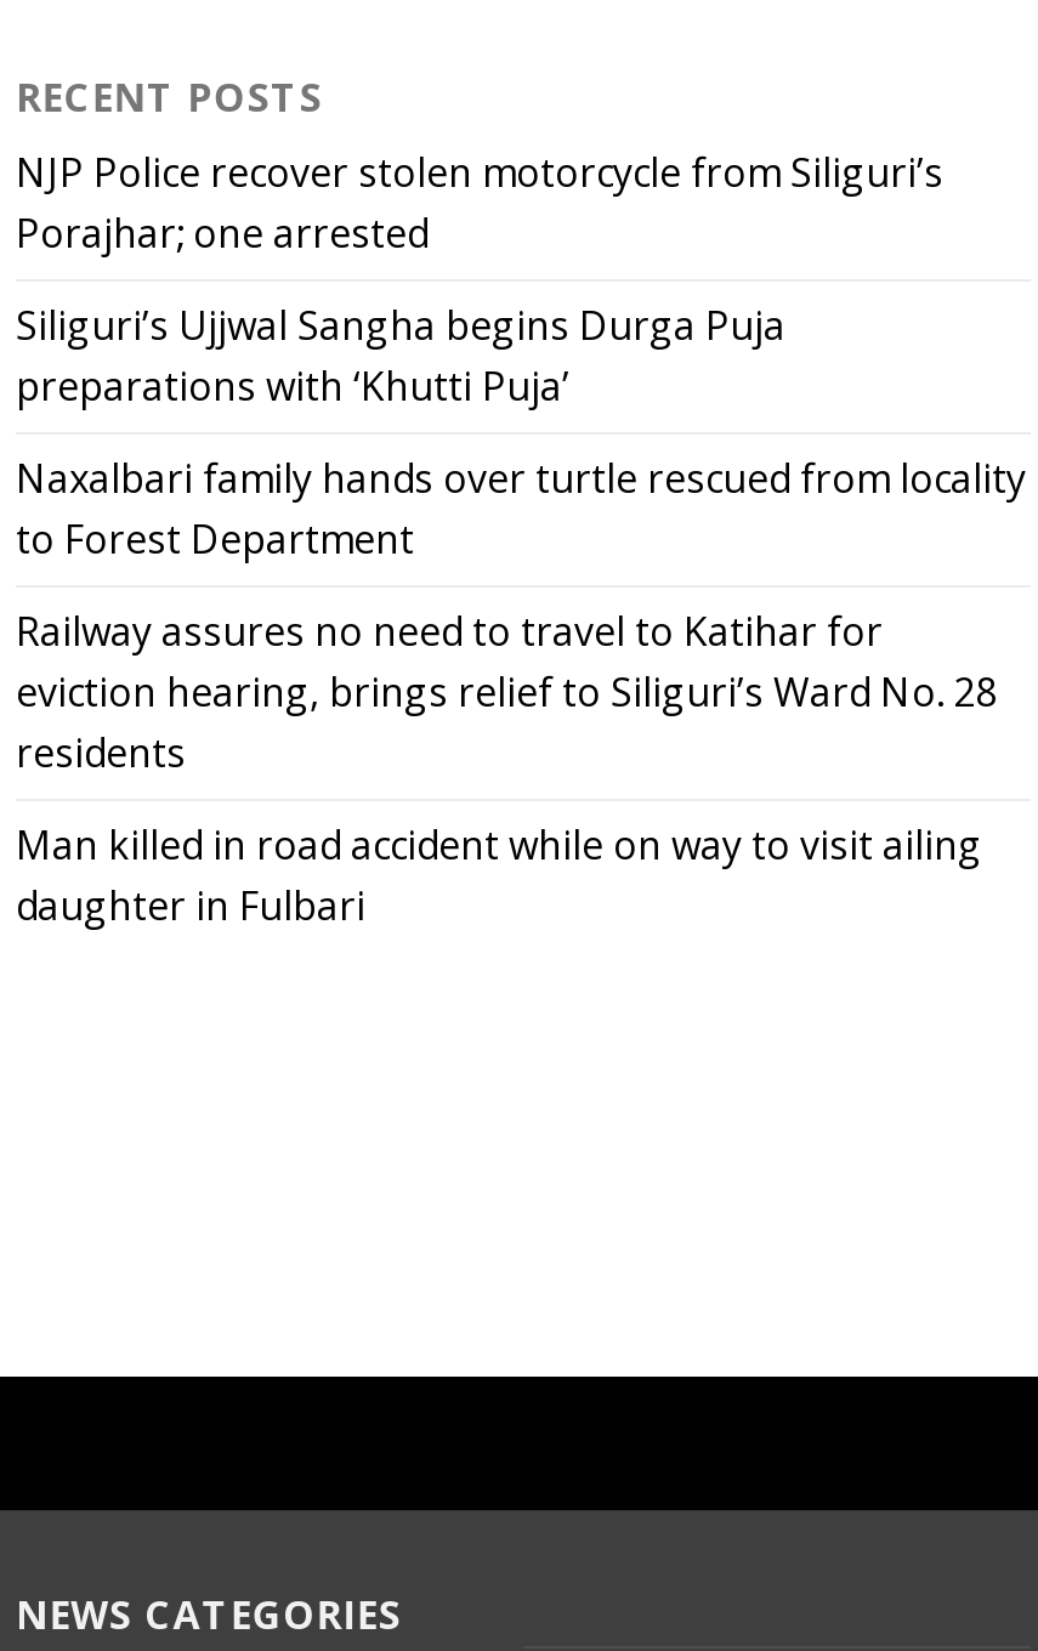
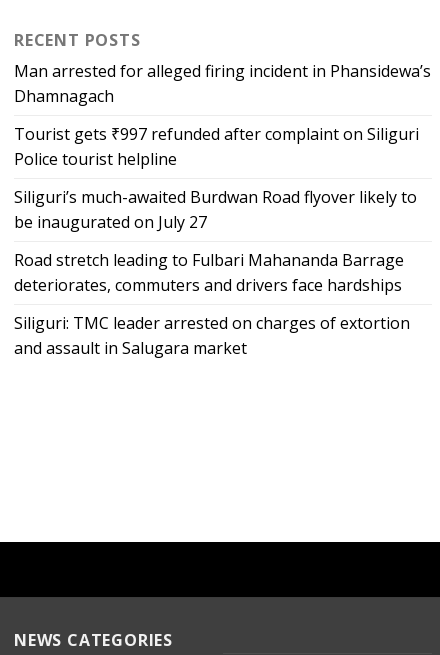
[16,144,943,259] NJP Police recover stolen motorcycle from Siliguri’s | Porajhar; one arrested -> [14,59,431,106] Man arrested for alleged firing incident in Phansidewa’s | Dhamnagach
[16,297,785,412] Siliguri’s Ujjwal Sangha begins Durga Puja | preparations with ‘Khutti Puja’ -> [14,122,419,169] Tourist gets ₹997 refunded after complaint on Siliguri | Police tourist helpline
[16,450,1026,564] Naxalbari family hands over turtle rescued from locality | to Forest Department -> [14,185,417,232] Siliguri’s much-awaited Burdwan Road flyover likely to | be inaugurated on July 27
[16,603,997,778] Railway assures no need to travel to Katihar for | eviction hearing, brings relief to Siliguri’s Ward No. 28 | residents -> [14,248,404,295] Road stretch leading to Fulbari Mahananda Barrage | deteriorates, commuters and drivers face hardships
[16,817,982,931] Man killed in road accident while on way to visit ailing | daughter in Fulbari -> [14,311,410,358] Siliguri: TMC leader arrested on charges of extortion | and assault in Salugara market

